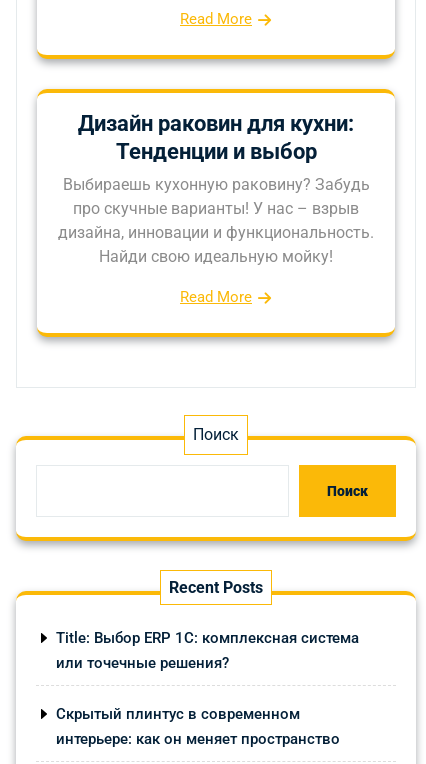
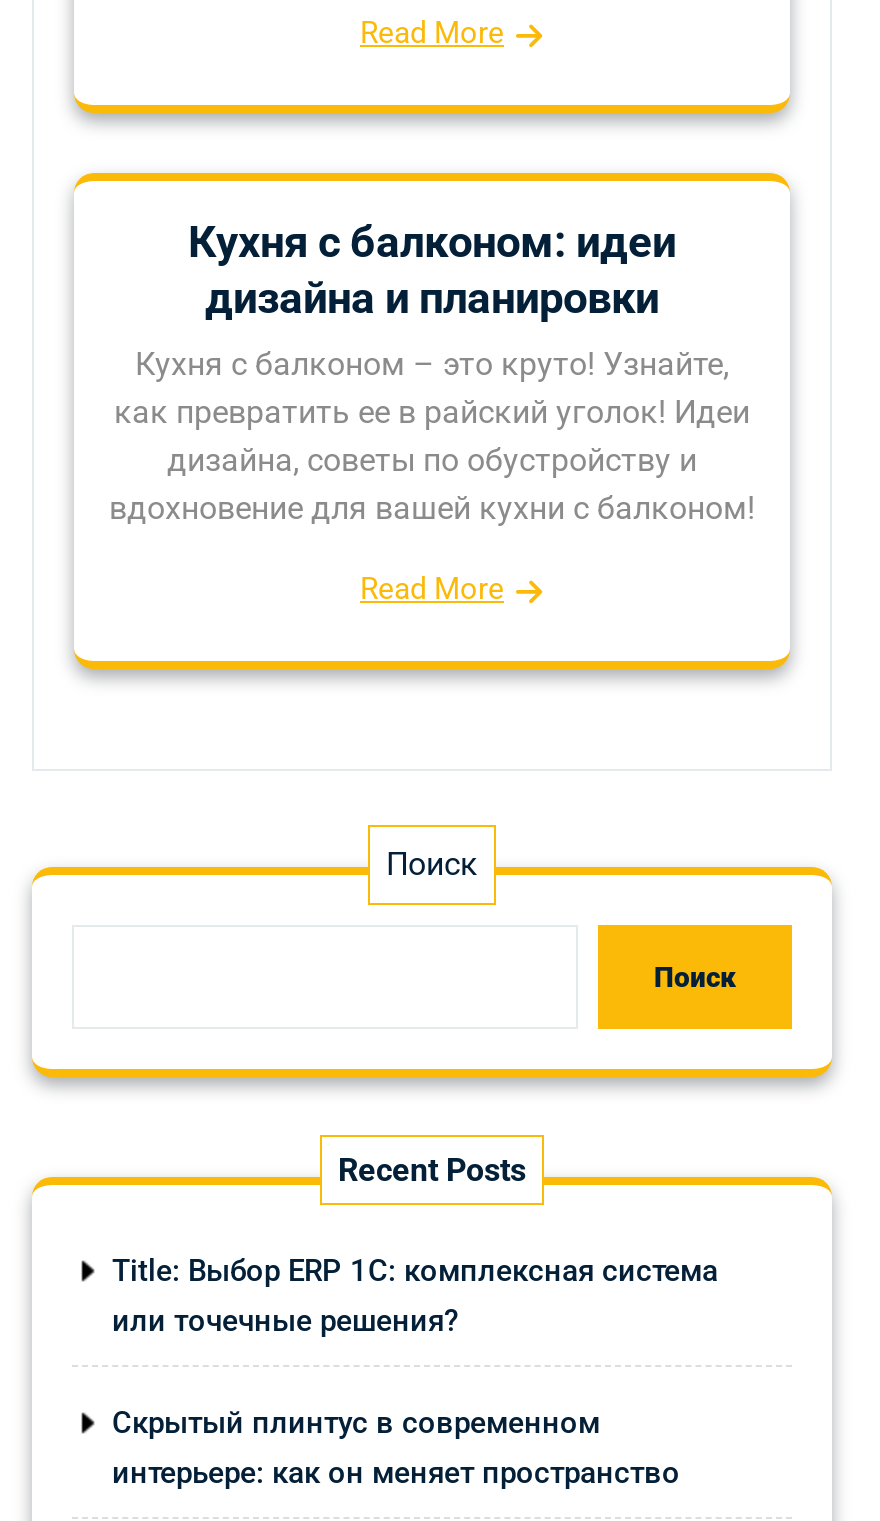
[58,111,374,266] Дизайн раковин для кухни: | Тенденции и выбор | Выбираешь кухонную раковину? Забудь | про скучные варианты! У нас – взрыв | дизайна, инновации и функциональность. | Найди свою идеальную мойку! -> [109,217,755,527] Кухня с балконом: идеи | дизайна и планировки | Кухня с балконом – это круто! Узнайте, | как превратить ее в райский уголок! Идеи | дизайна, советы по обустройству и | вдохновение для вашей кухни с балконом!

